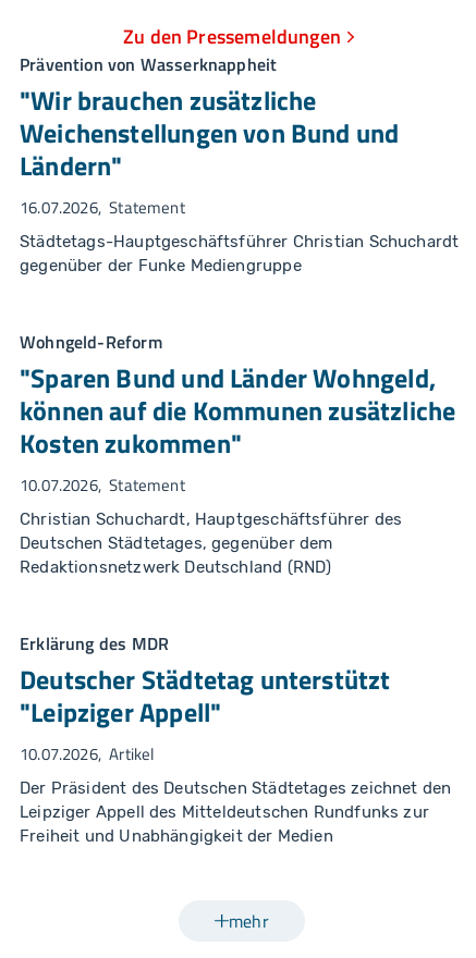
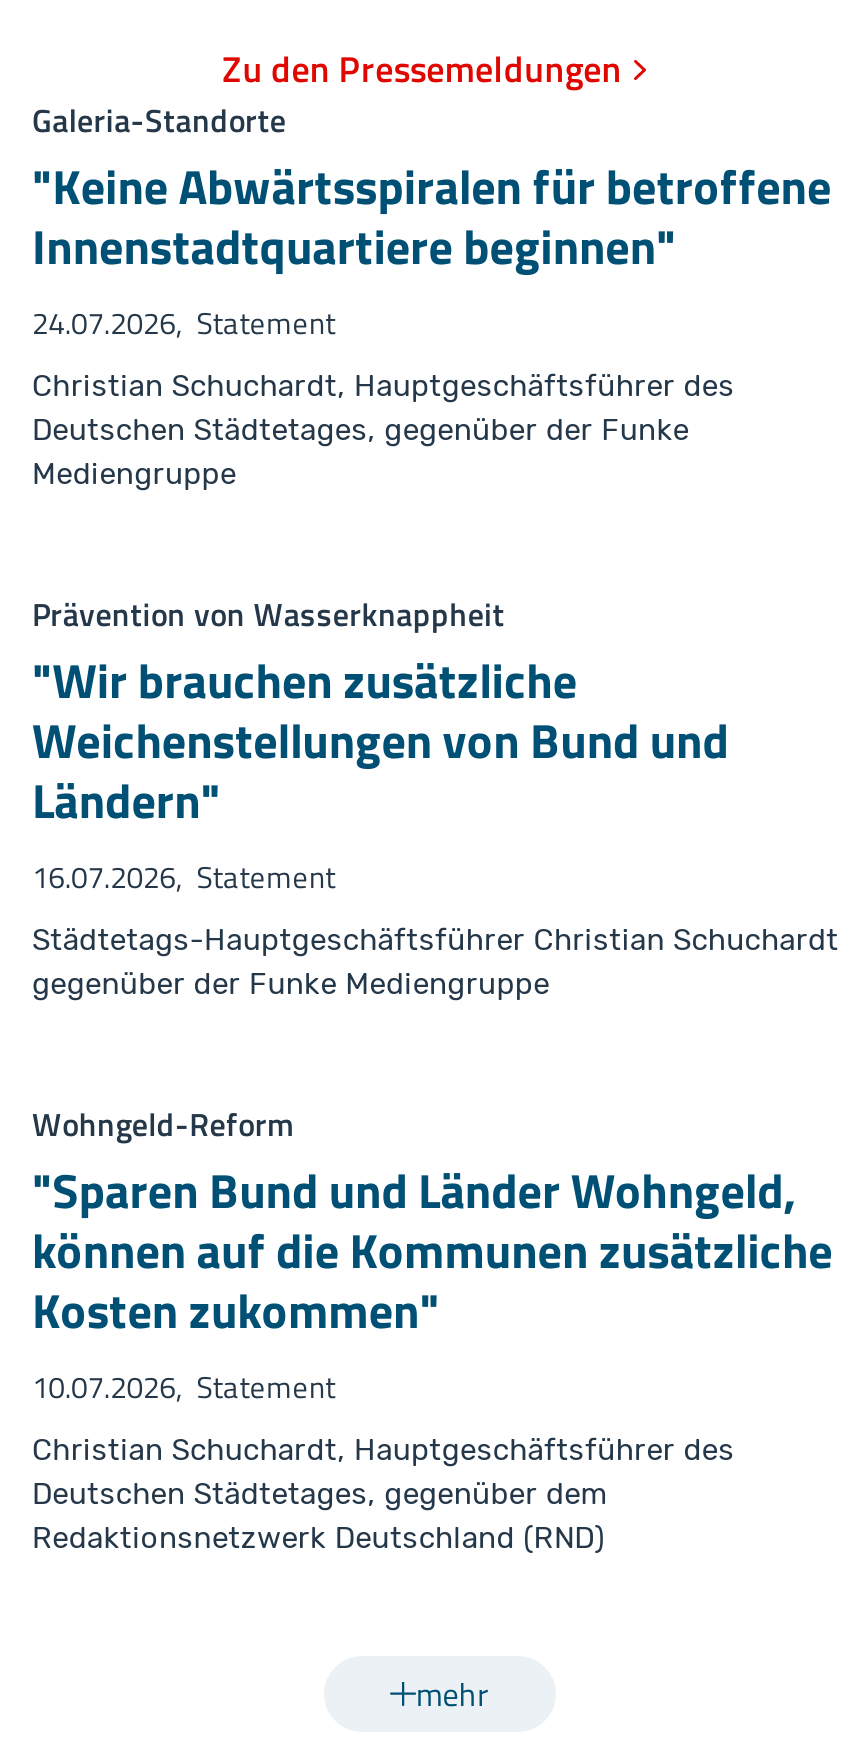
none -> [32,96,831,492] Galeria-Standorte | "Keine Abwärtsspiralen für betroffene | Innenstadtquartiere beginnen" | 24.07.2026 Statement | Christian Schuchardt, Hauptgeschäftsführer des | Deutschen Städtetages, gegenüber der Funke | Mediengruppe
moved [20,51,459,577] -> [32,590,839,1556]: Prävention von Wasserknappheit | "Wir brauchen zusätzliche | Weichenstellungen von Bund und | ... | Deutschen Städtetages, gegenüber dem | Redaktionsnetzwerk Deutschland (RND)
[20,630,451,846] Erklärung des MDR | Deutscher Städtetag unterstützt | "Leipziger Appell" | 10.07.2026 Artikel | Der Präsident des Deutschen Städtetages zeichnet den | Leipziger Appell des Mitteldeutschen Rundfunks zur | Freiheit und Unabhängigkeit der Medien -> none

